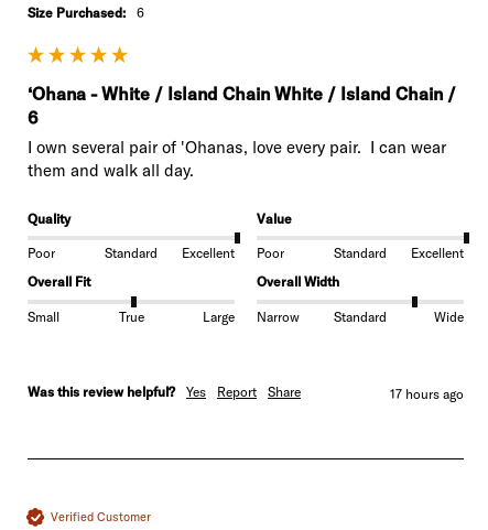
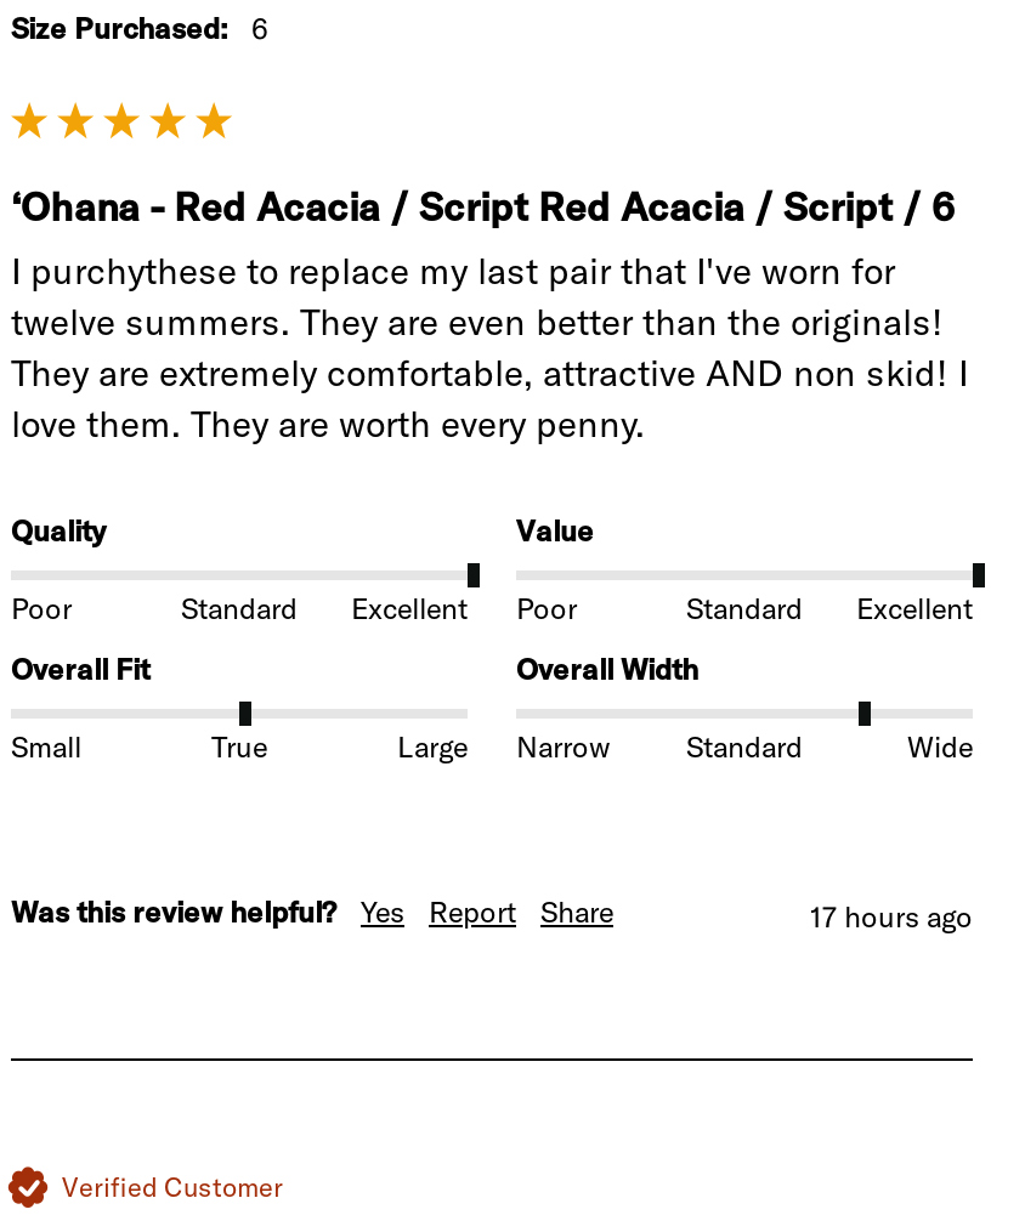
[28,83,456,181] ‘Ohana - White / Island Chain White / Island Chain / | 6 | I own several pair of 'Ohanas, love every pair. I can wear | them and walk all day. -> [11,182,968,447] ‘Ohana - Red Acacia / Script Red Acacia / Script / 6 | I purchythese to replace my last pair that I've worn for | twelve summers. They are even better than the originals! | They are extremely comfortable, attractive AND non skid! I | love them. They are worth every penny.

